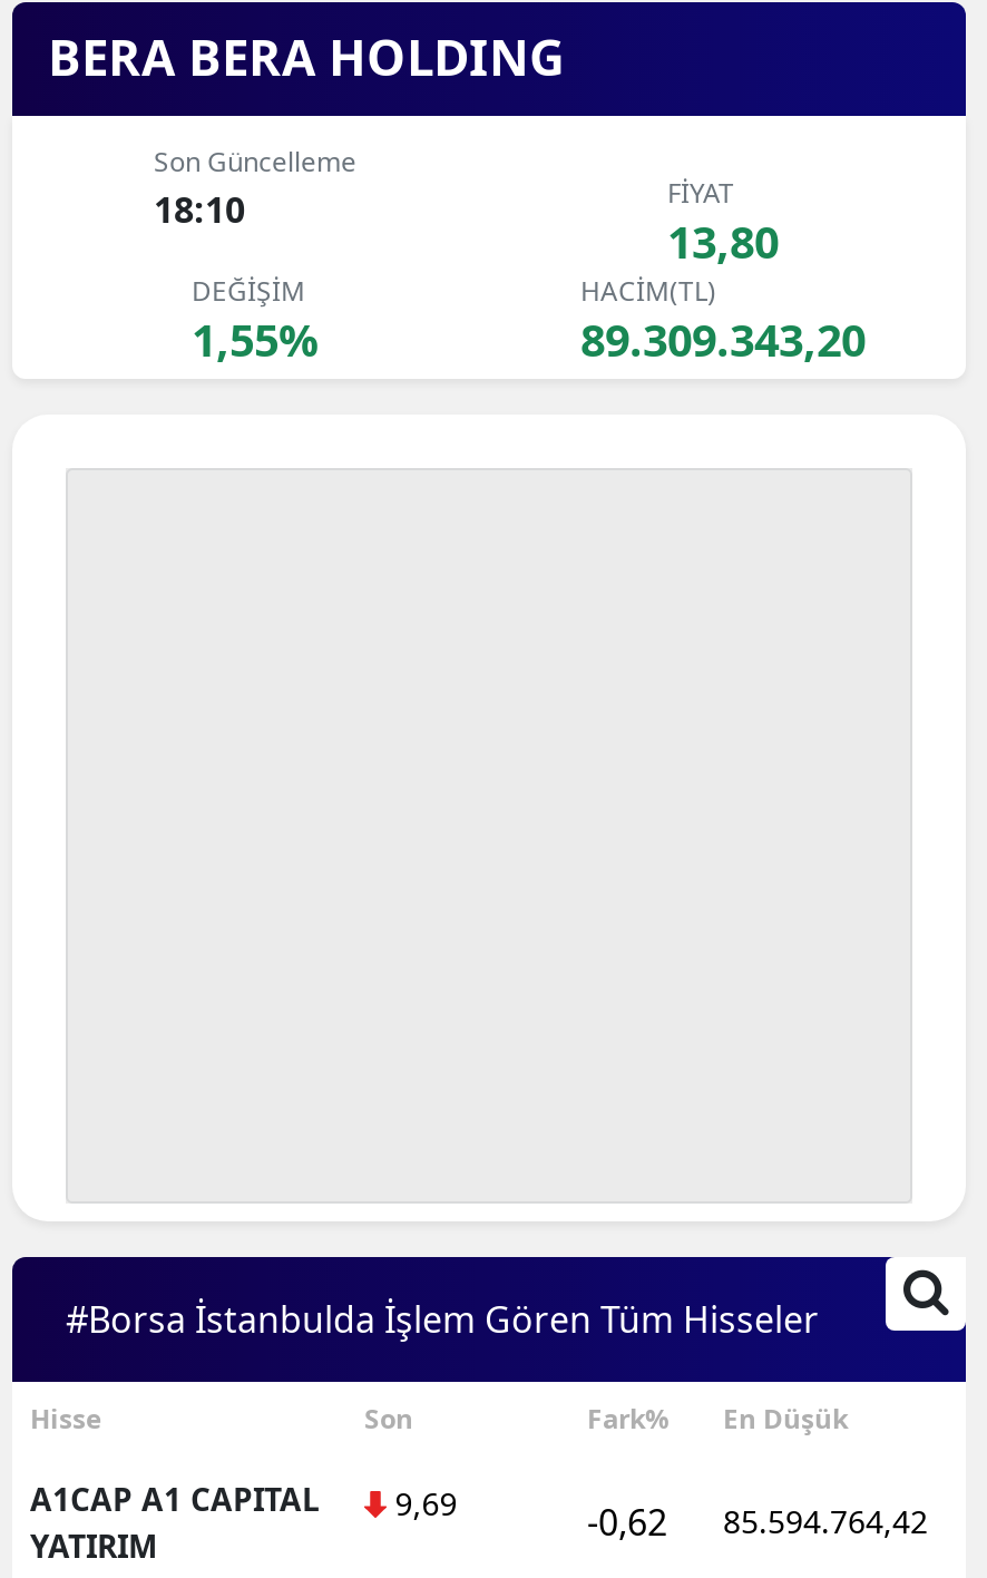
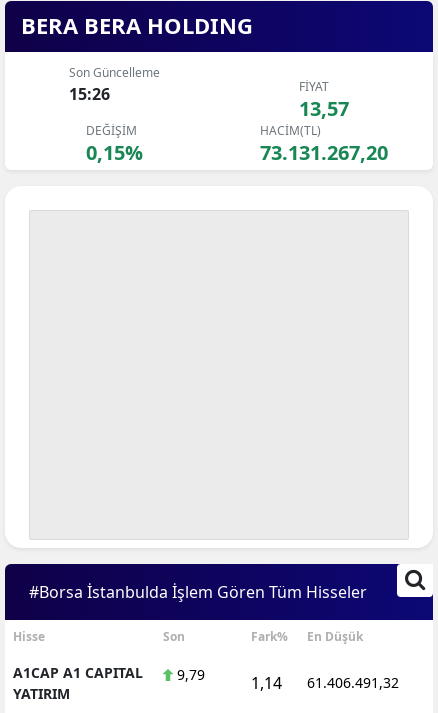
[154,185,245,234] 18:10 -> [68,83,109,105] 15:26
[667,211,779,271] 13,80 -> [299,95,349,122] 13,57
[192,309,319,370] 1,55% -> [85,139,142,166] 0,15%
[580,309,866,370] 89.309.343,20 -> [260,139,388,166] 73.131.267,20
[30,1477,457,1524] A1CAP A1 CAPITAL 9,69 -> [13,663,205,684] A1CAP A1 CAPITAL 9,79
[587,1497,667,1546] -0,62 -> [251,672,282,694] 1,14
[723,1500,928,1542] 85.594.764,42 -> [307,673,399,692] 61.406.491,32

